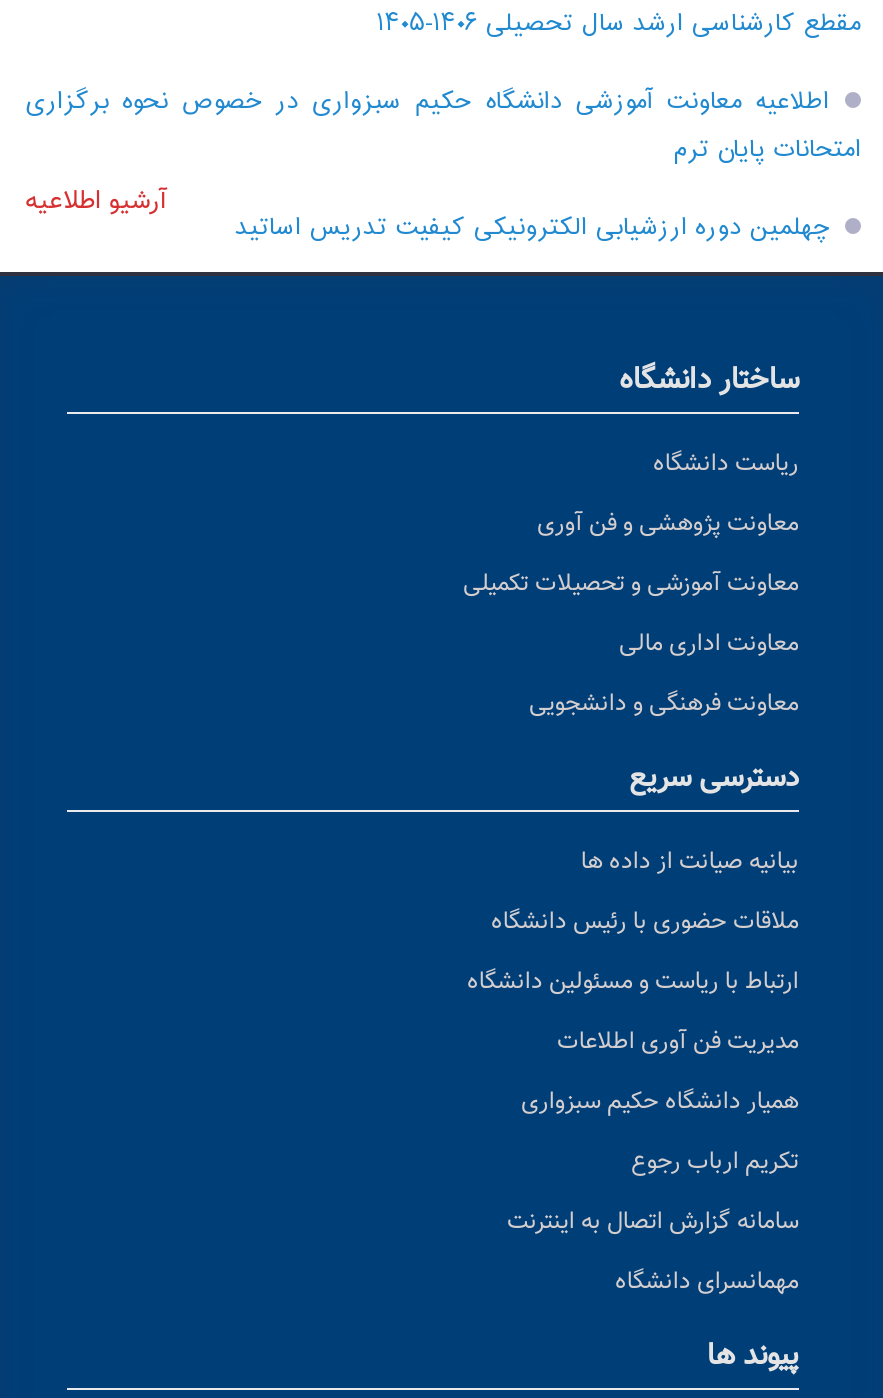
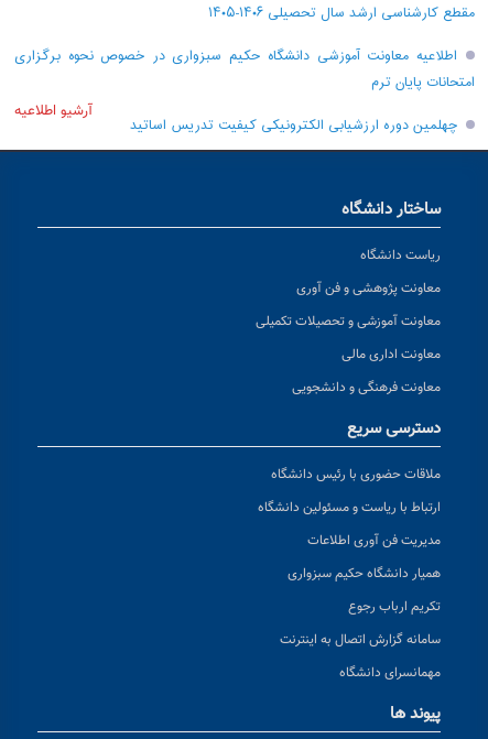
[581,845,799,881] بیانیه صیانت از داده ها -> none

